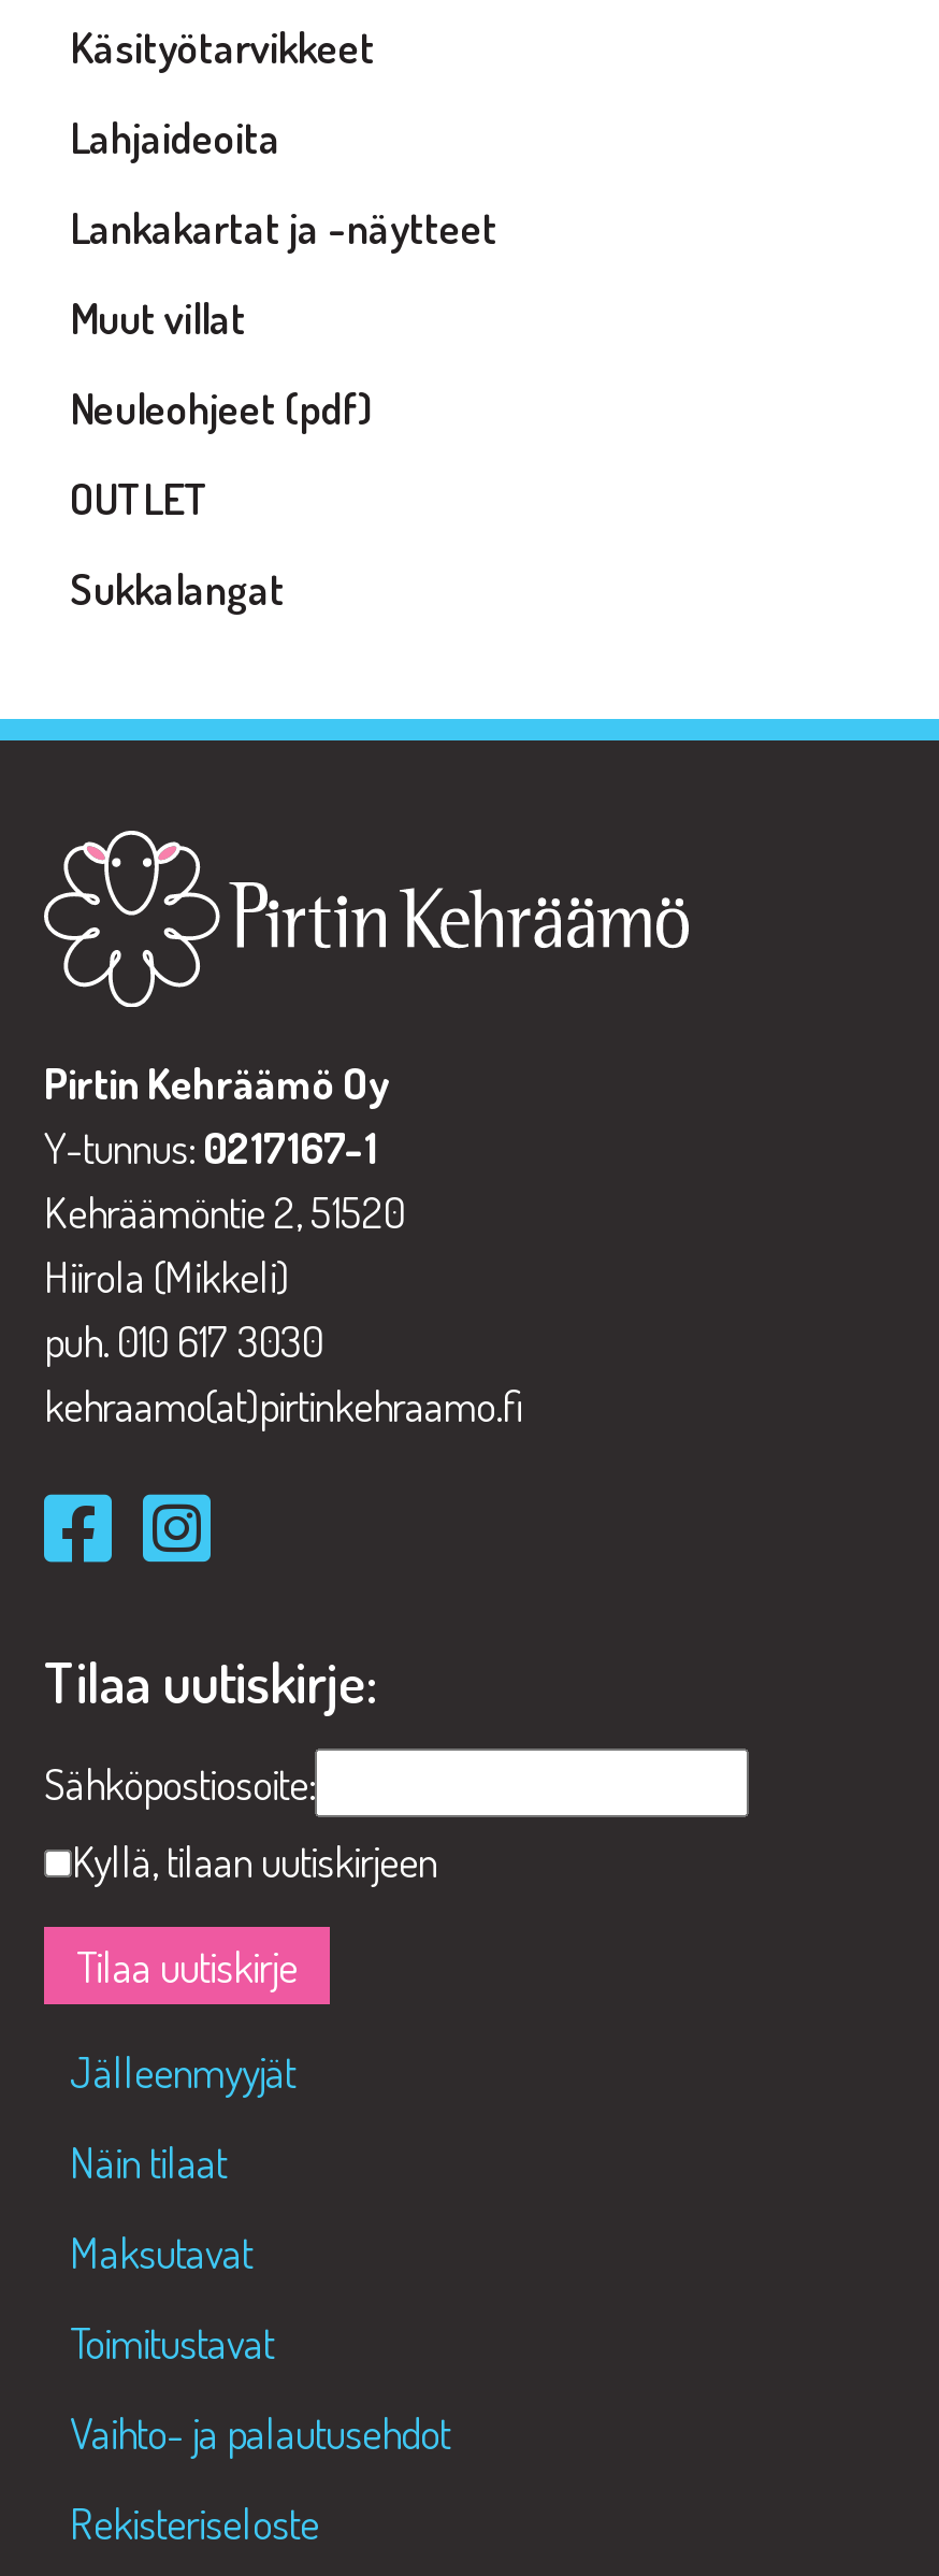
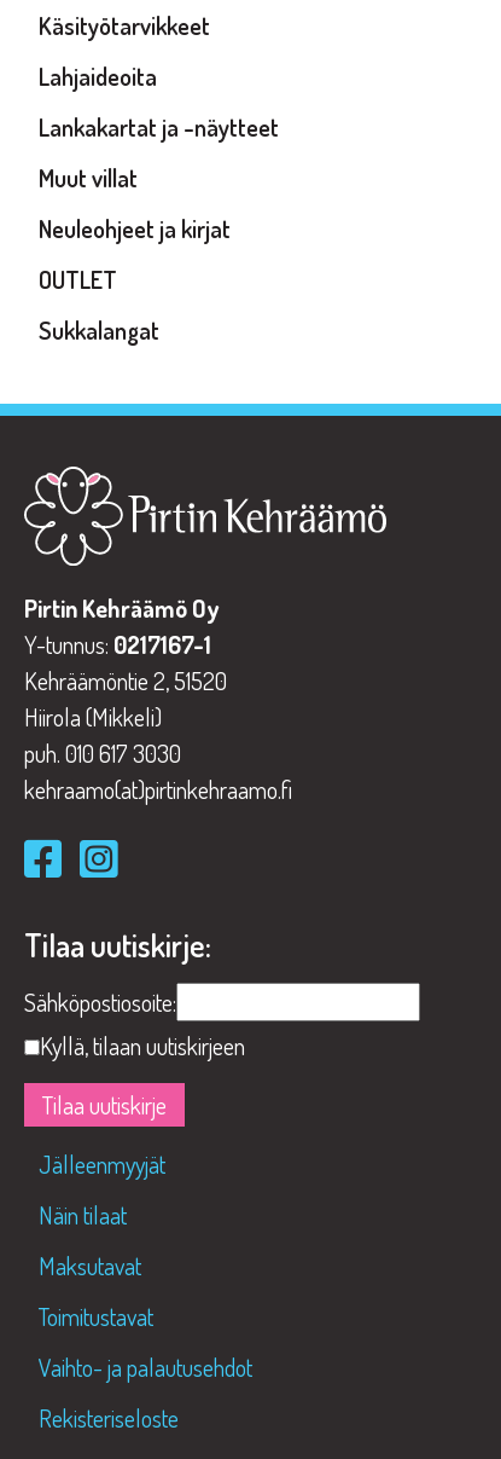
[70,380,373,436] Neuleohjeet (pdf) -> [39,213,231,245] Neuleohjeet ja kirjat

